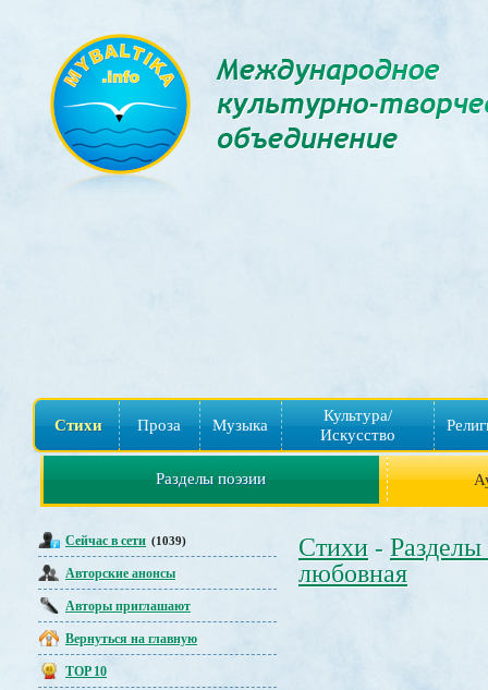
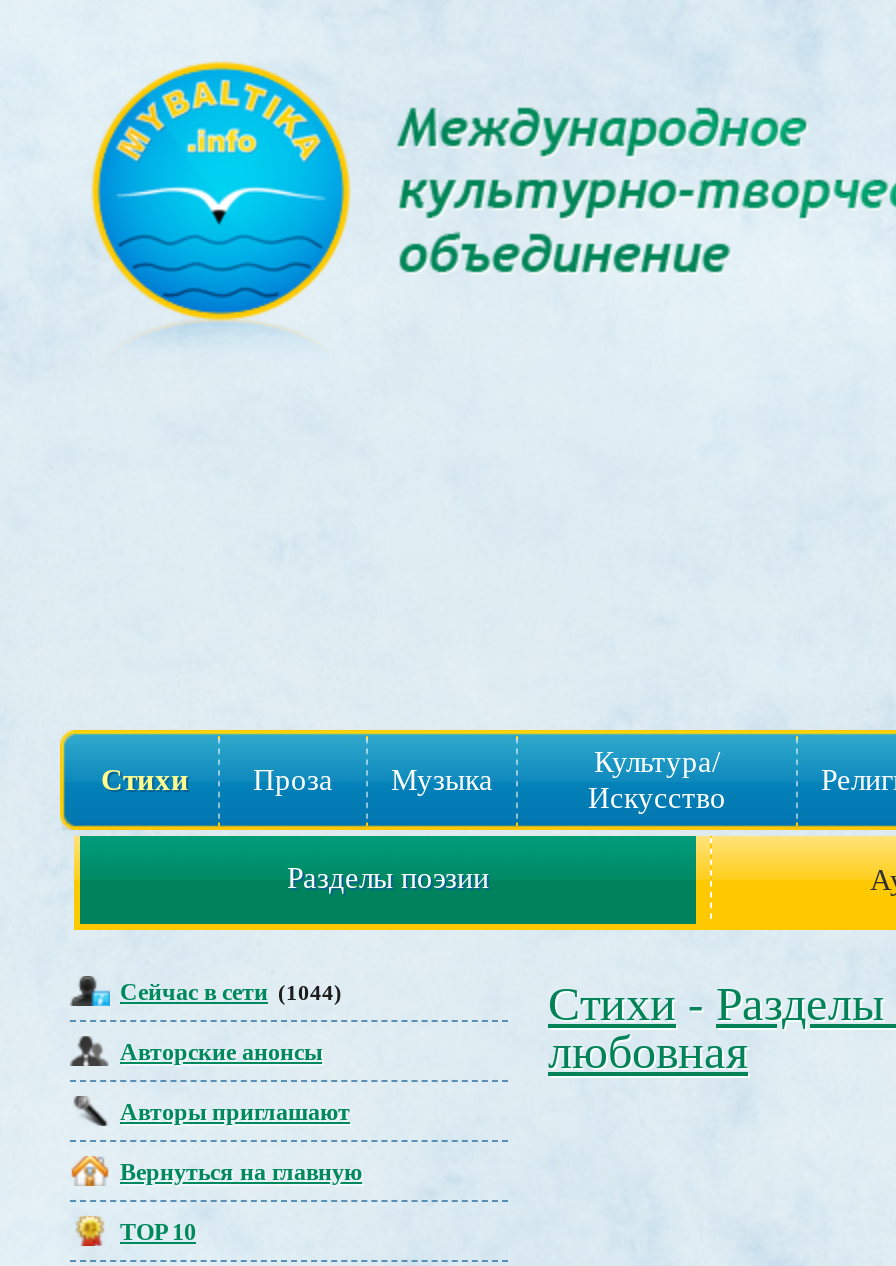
[65,533,186,548] Сейчас в сети (1039) -> [120,978,342,1006] Сейчас в сети (1044)

